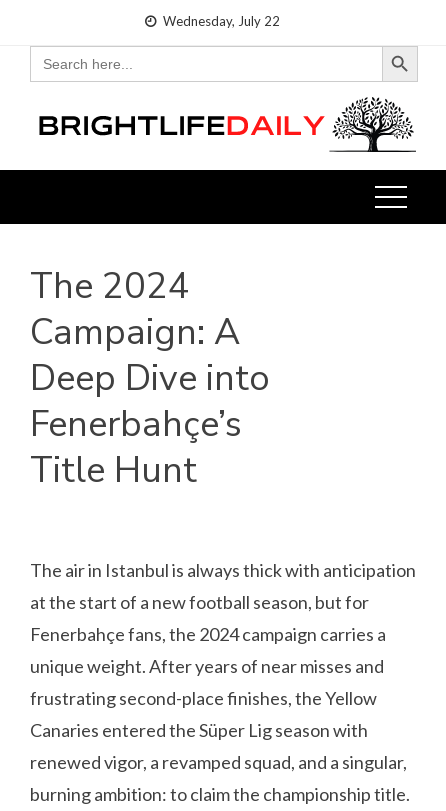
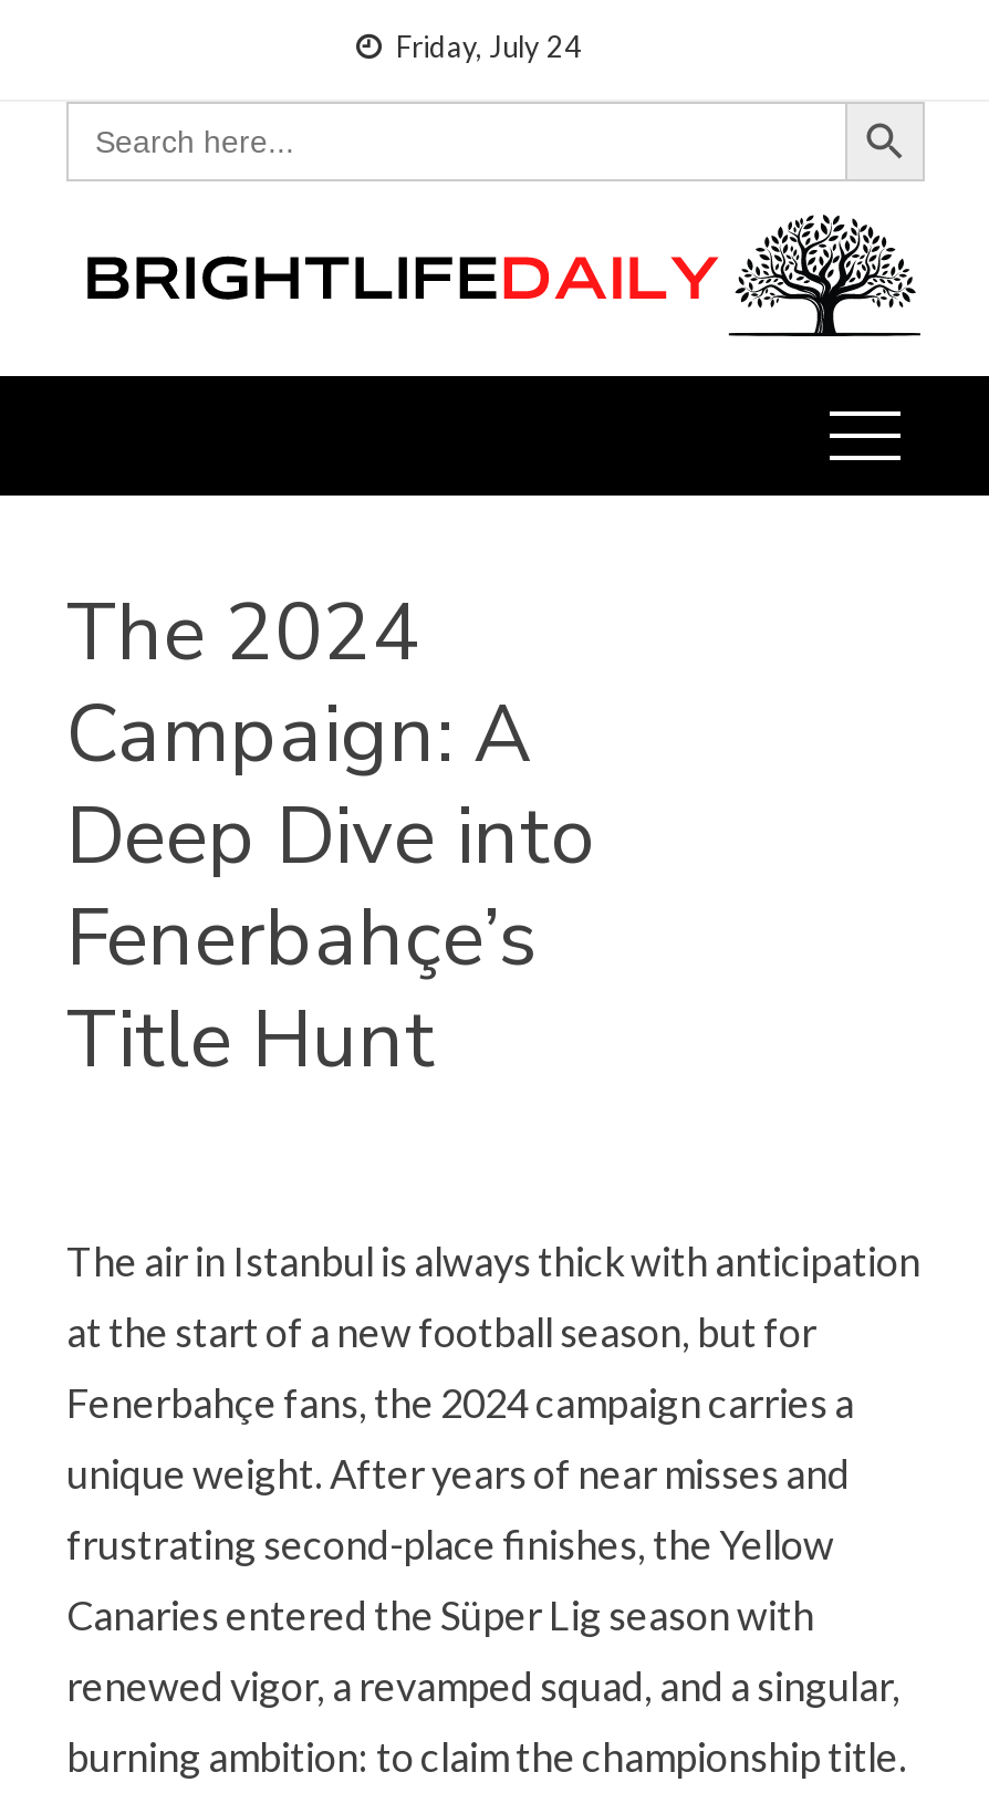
[162,13,279,29] Wednesday, July 22 -> [396,29,582,64] Friday, July 24

